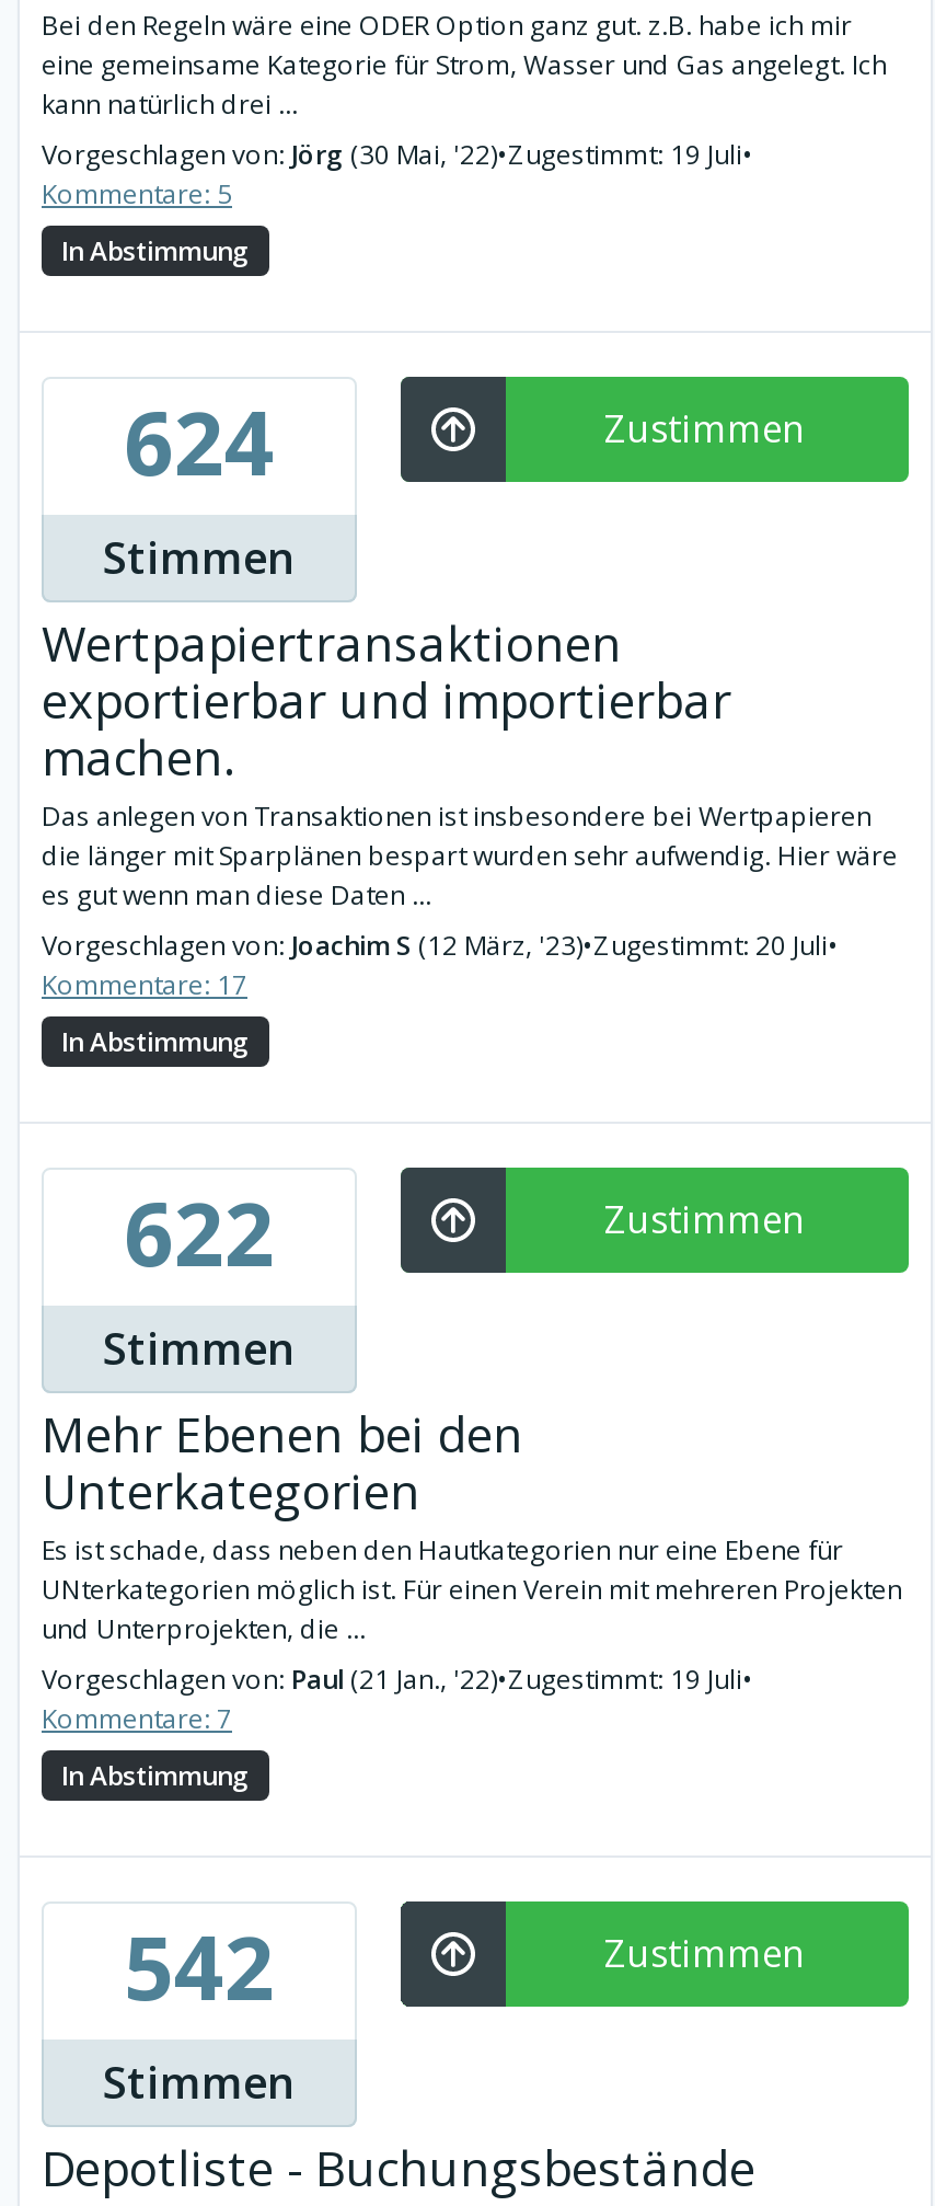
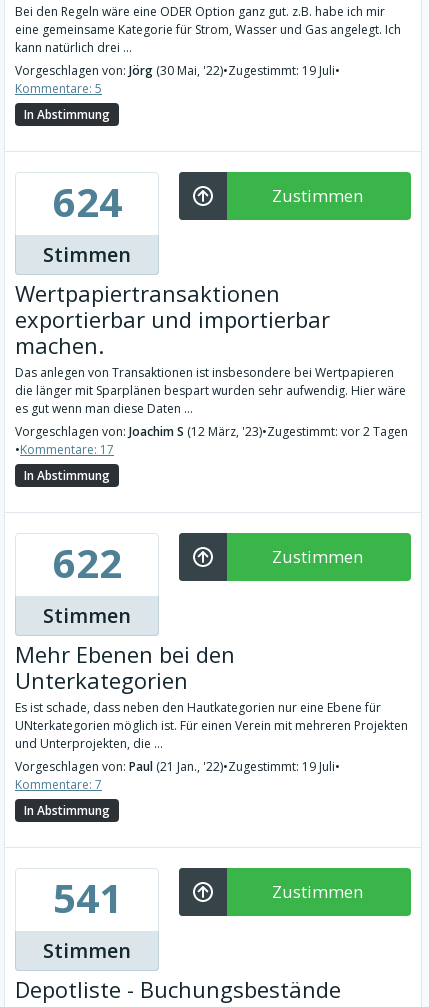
[42,927,839,1003] Vorgeschlagen von: Joachim S (12 März, '23)•Zugestimmt: 20 Juli• | Kommentare: 17 -> [15,423,408,458] Vorgeschlagen von: Joachim S (12 März, '23)•Zugestimmt: vor 2 Tagen | •Kommentare: 17
[124,1906,275,2026] 542 -> [52,870,121,925] 541

